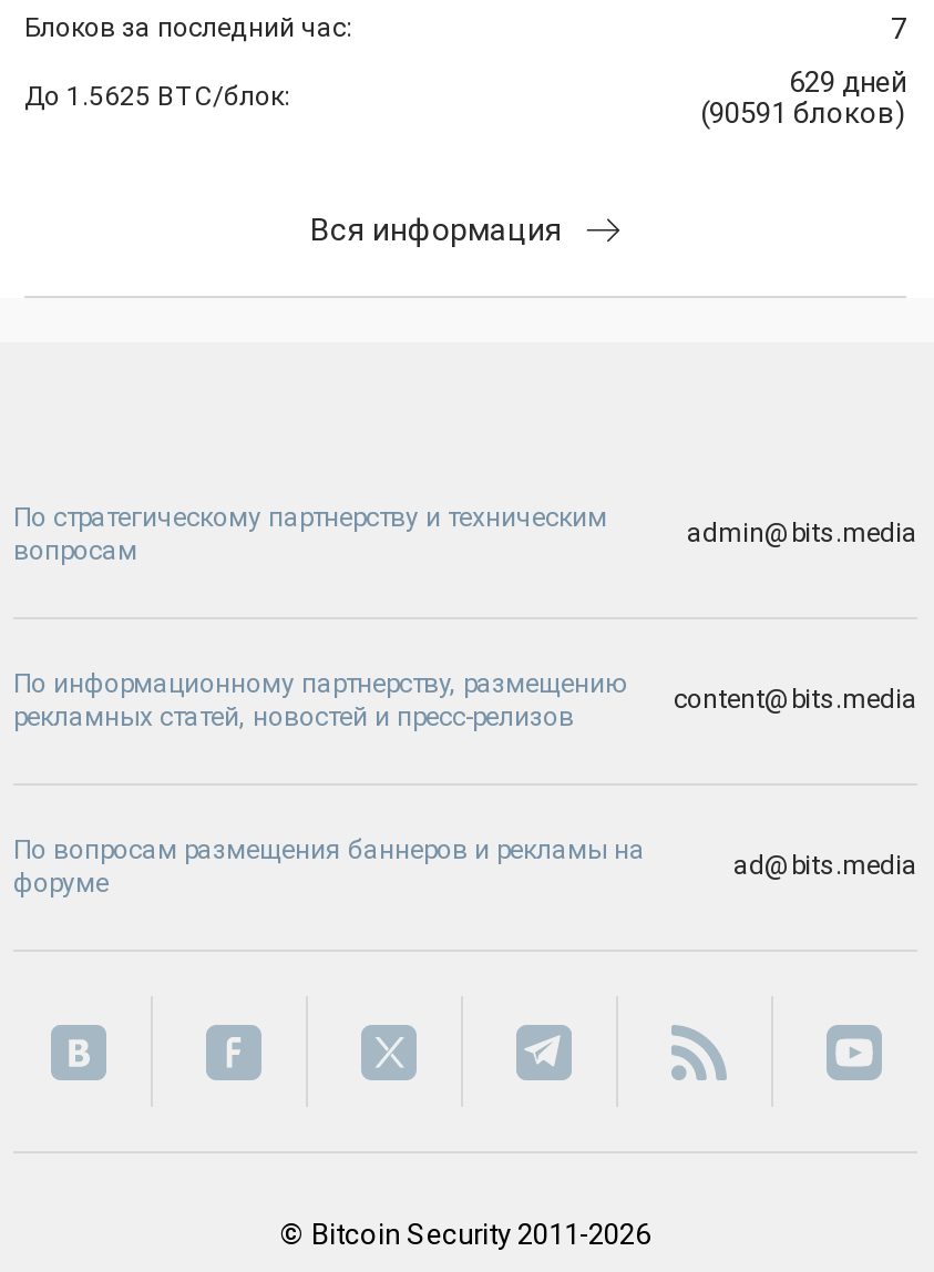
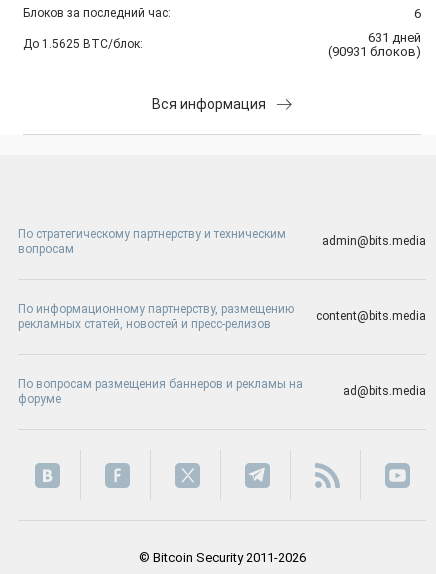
[891,12,906,45] 7 -> [414,6,421,21] 6
[789,65,906,99] 629 дней -> [368,30,421,45] 631 дней
[700,96,906,130] (90591 блоков) -> [328,44,421,59] (90931 блоков)

